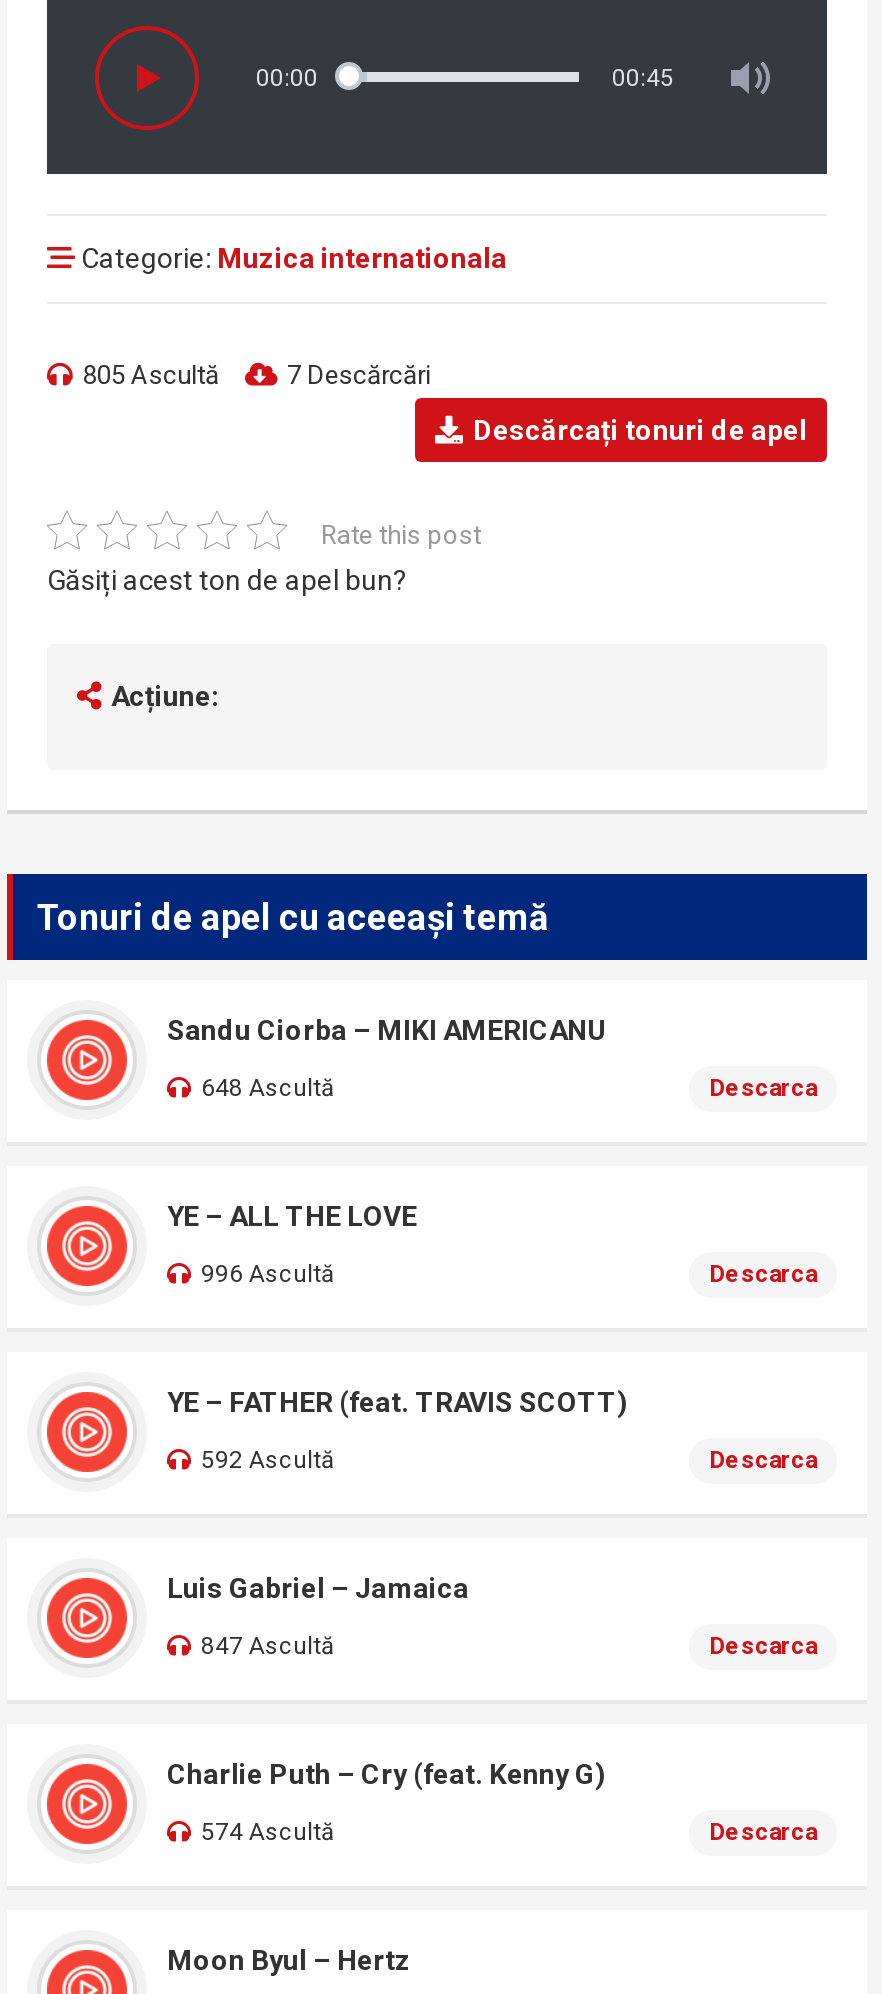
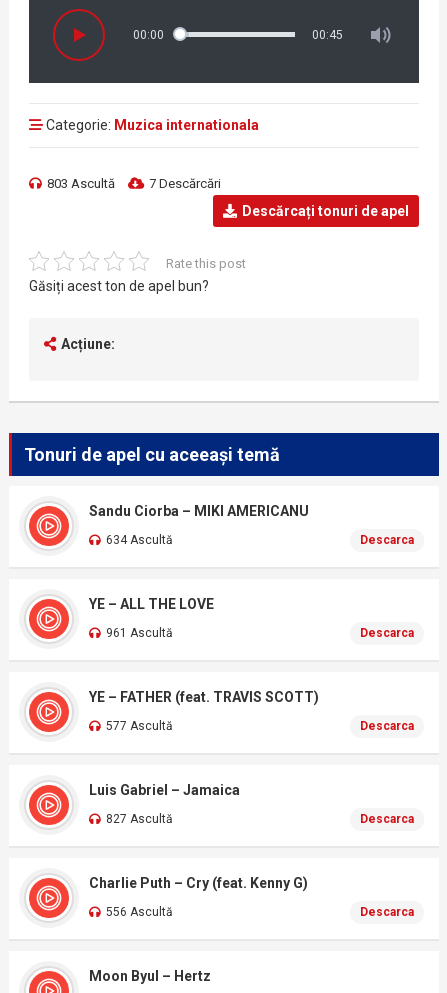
[83,360,219,390] 805 Ascultă -> [47,176,115,191] 803 Ascultă
[201,1074,335,1102] 648 Ascultă -> [106,533,173,547] 634 Ascultă
[201,1260,335,1288] 996 Ascultă -> [106,626,173,640] 961 Ascultă
[201,1446,335,1474] 592 Ascultă -> [106,719,173,733] 577 Ascultă
[201,1632,335,1660] 847 Ascultă -> [106,812,173,826] 827 Ascultă
[201,1818,335,1846] 574 Ascultă -> [106,905,173,919] 556 Ascultă

